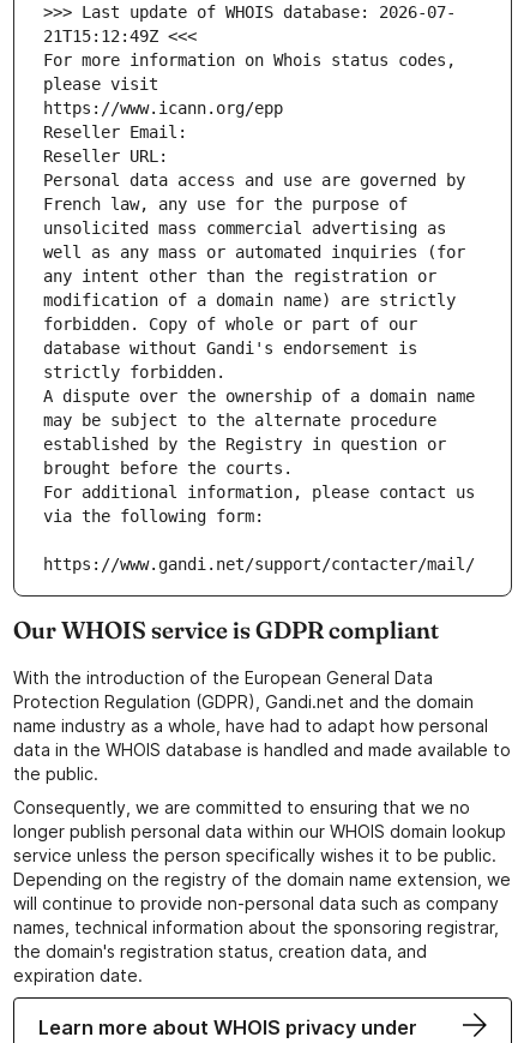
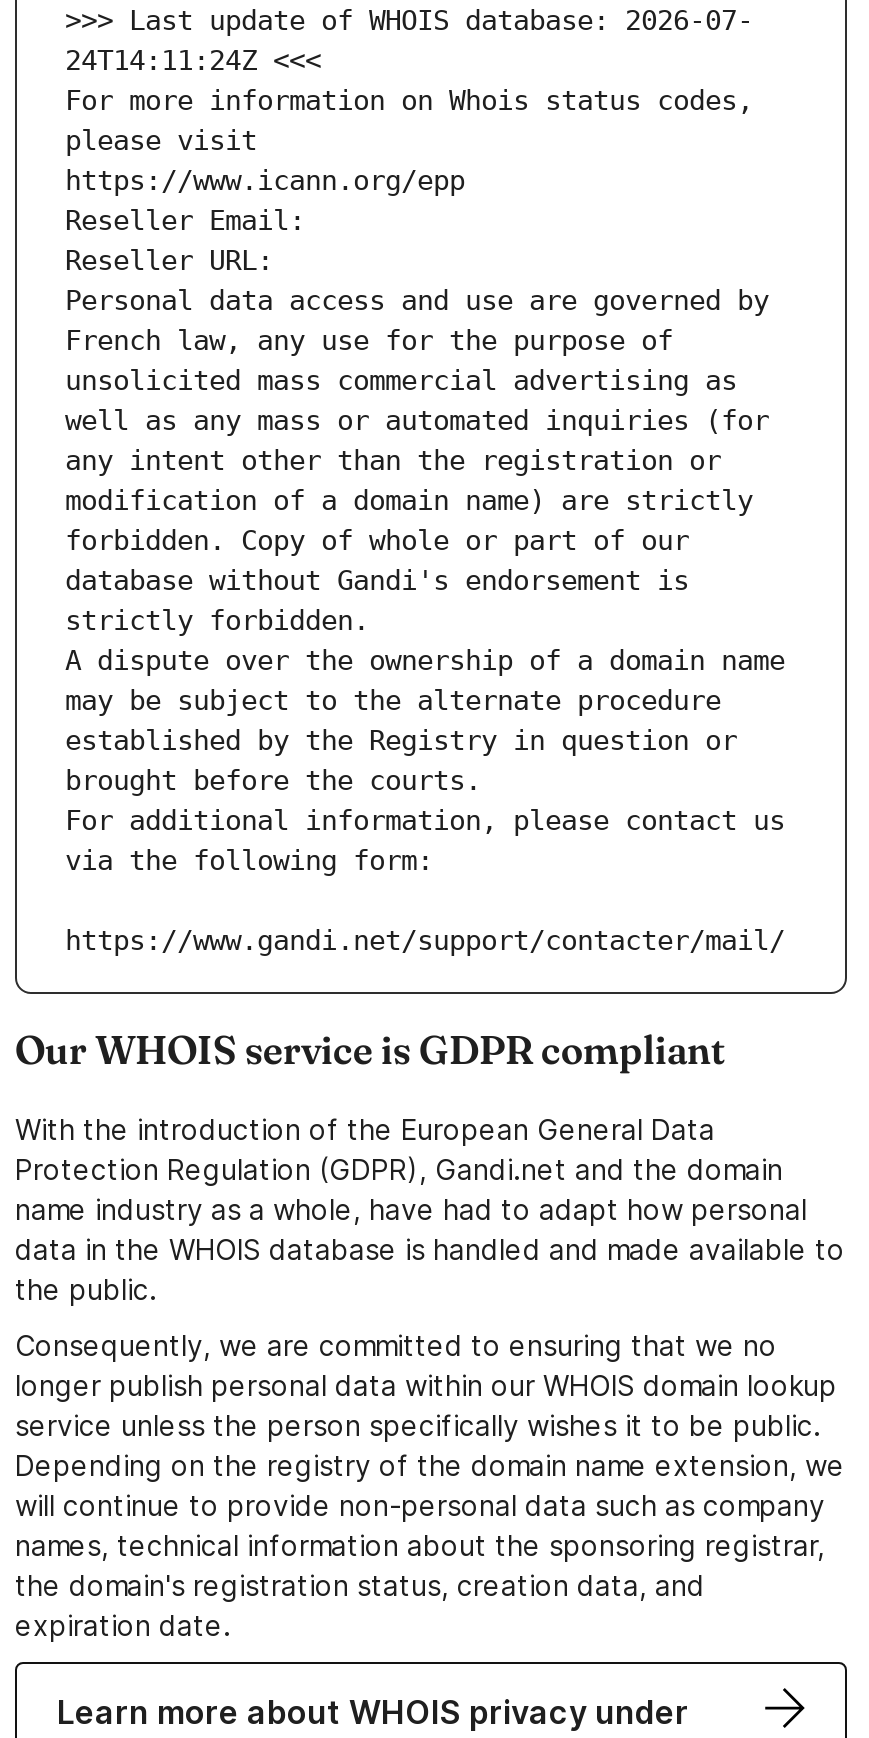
[43,27,197,46] 21T15:12:49Z <<< -> [65,45,321,77] 24T14:11:24Z <<<

